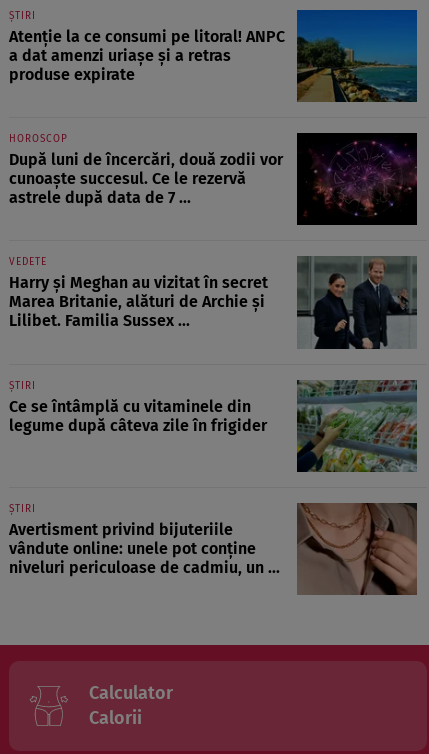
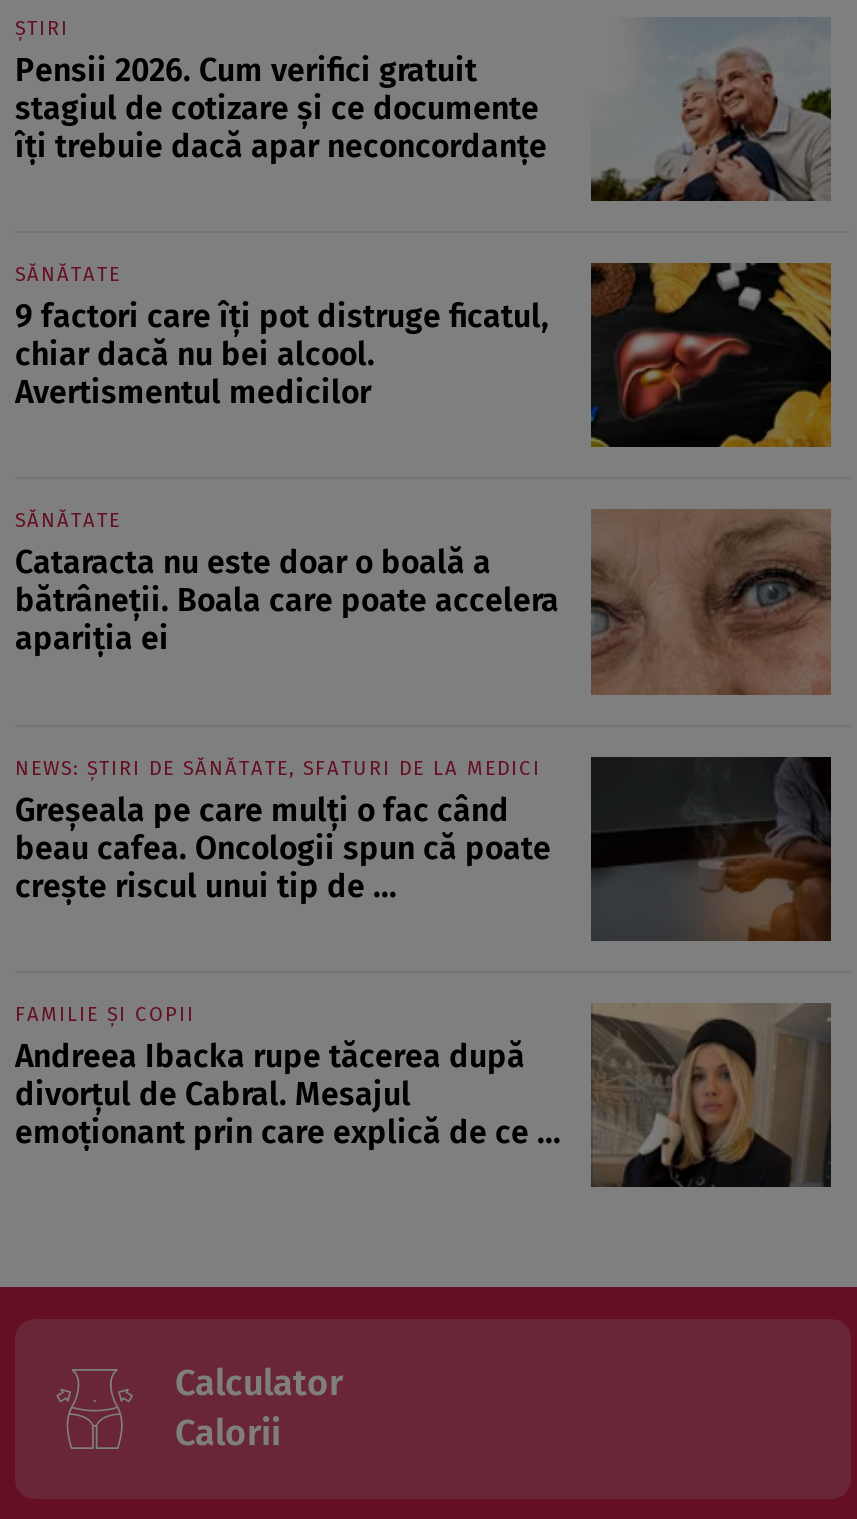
[9,9,418,103] [image] | Atenție la ce consumi pe litoral! ANPC | a dat amenzi uriașe și a retras | produse expirate -> [15,17,833,203] [image] | Pensii 2026. Cum verifici gratuit | stagiul de cotizare și ce documente | îți trebuie dacă apar neconcordanțe
[9,132,418,226] [image] | HOROSCOP | După luni de încercări, două zodii vor | cunoaște succesul. Ce le rezervă | astrele după data de 7 ... -> [15,261,833,449] [image] | SĂNĂTATE | 9 factori care îți pot distruge ficatul, | chiar dacă nu bei alcool. | Avertismentul medicilor
[9,256,418,350] [image] | VEDETE | Harry și Meghan au vizitat în secret | Marea Britanie, alături de Archie și | Lilibet. Familia Sussex ... -> [15,509,831,697] [image] | SĂNĂTATE | Cataracta nu este doar o boală a | bătrâneții. Boala care poate accelera | apariția ei
[9,379,418,473] [image] | ȘTIRI | Ce se întâmplă cu vitaminele din | legume după câteva zile în frigider -> [15,755,833,943] [image] | NEWS: ȘTIRI DE SĂNĂTATE, SFATURI DE LA MEDICI | Greșeala pe care mulți o fac când | beau cafea. Oncologii spun că poate | crește riscul unui tip de ...
[9,502,418,596] [image] | ȘTIRI | Avertisment privind bijuteriile | vândute online: unele pot conține | niveluri periculoase de cadmiu, un ... -> [15,1003,833,1189] [image] | FAMILIE ȘI COPII | Andreea Ibacka rupe tăcerea după | divorțul de Cabral. Mesajul | emoționant prin care explică de ce ...

